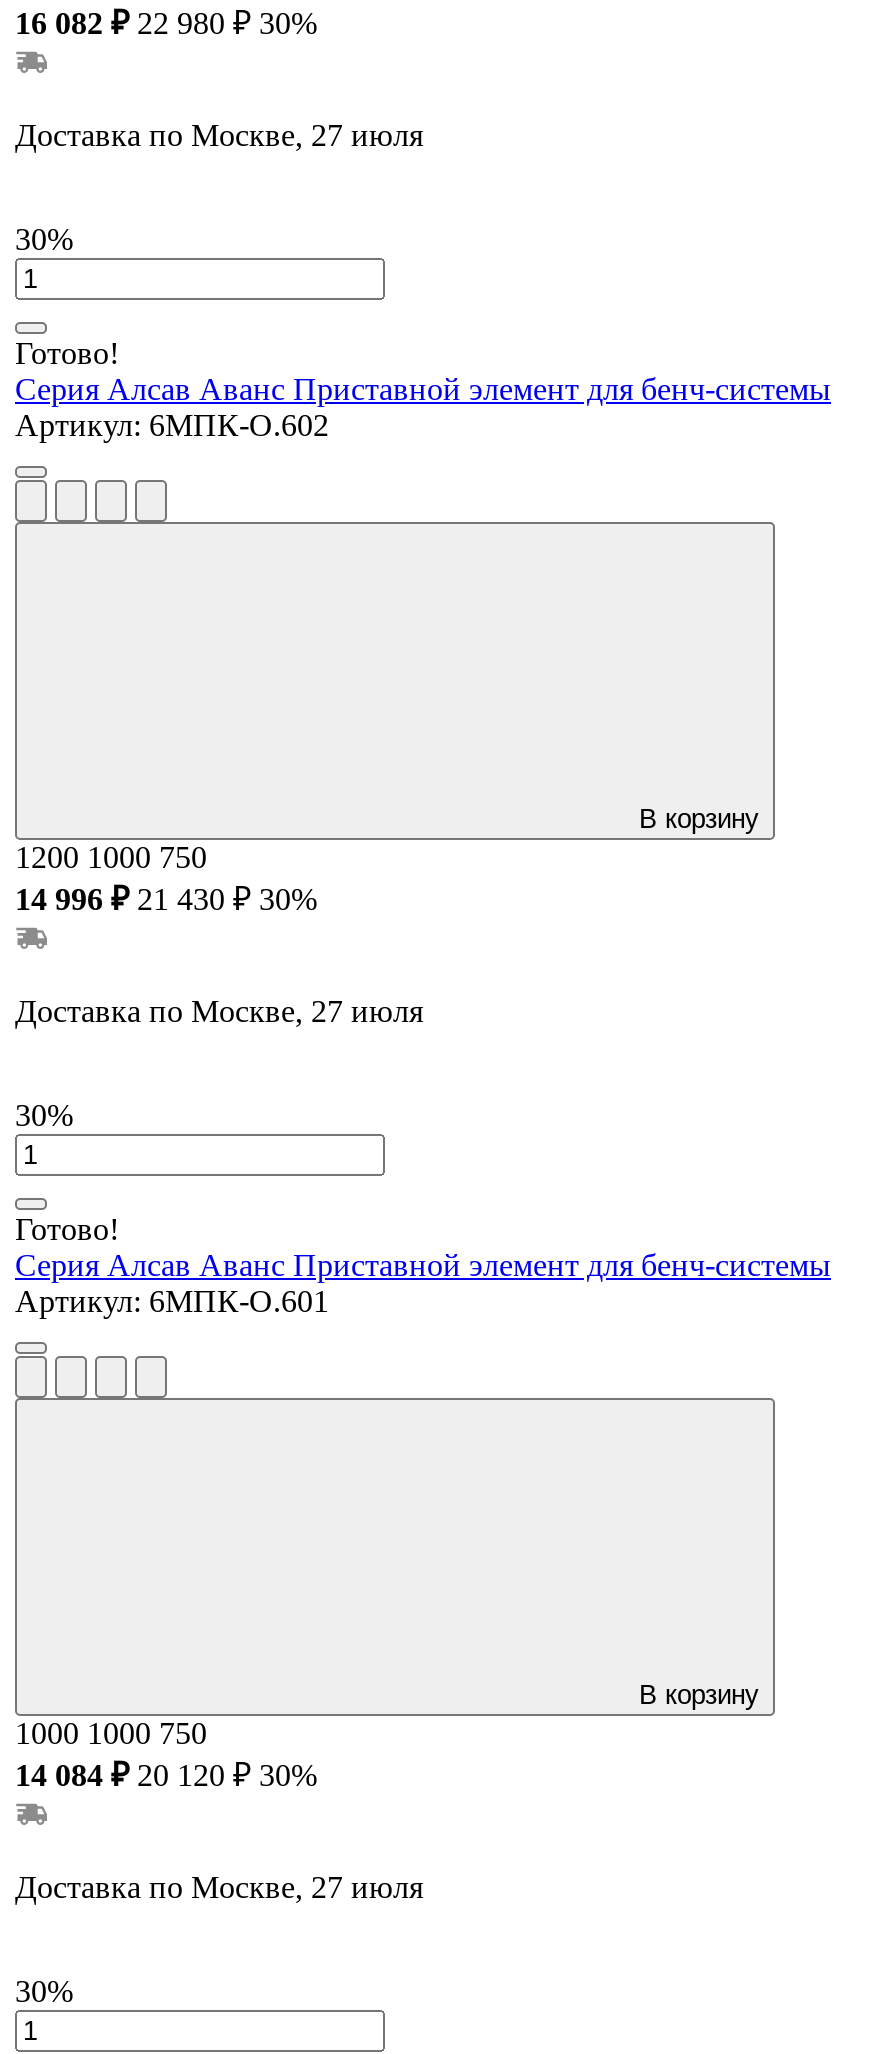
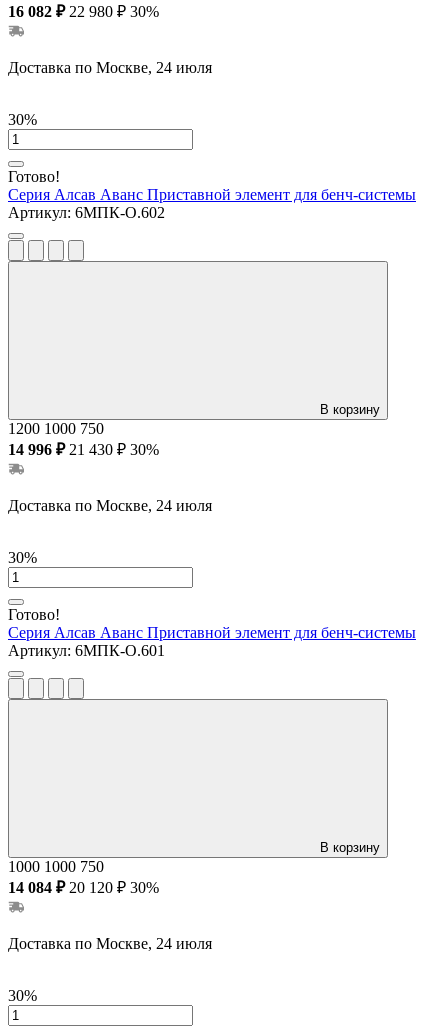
[15,118,423,152] Доставка по Москве, 27 июля -> [8,59,212,76] Доставка по Москве, 24 июля
[15,994,423,1028] Доставка по Москве, 27 июля -> [8,497,212,514] Доставка по Москве, 24 июля
[15,1870,423,1904] Доставка по Москве, 27 июля -> [8,935,212,952] Доставка по Москве, 24 июля

